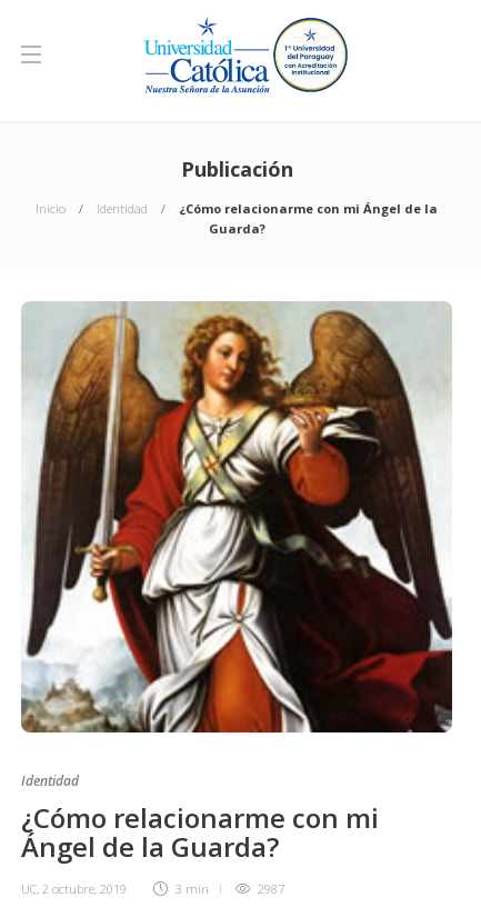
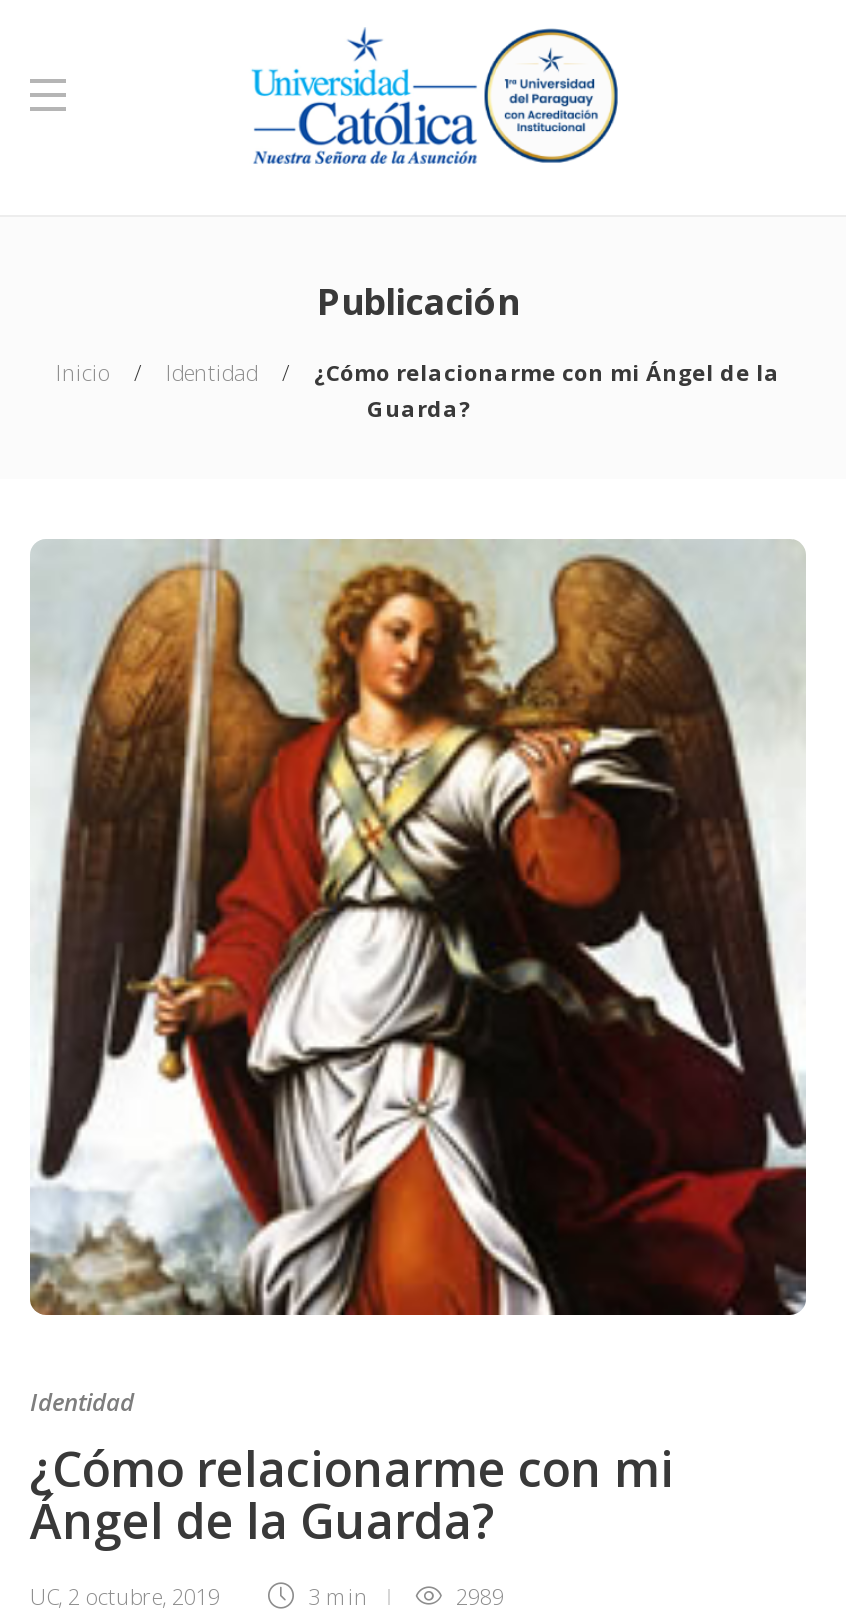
[254,880,284,897] 2987 -> [450,1581,504,1611] 2989

